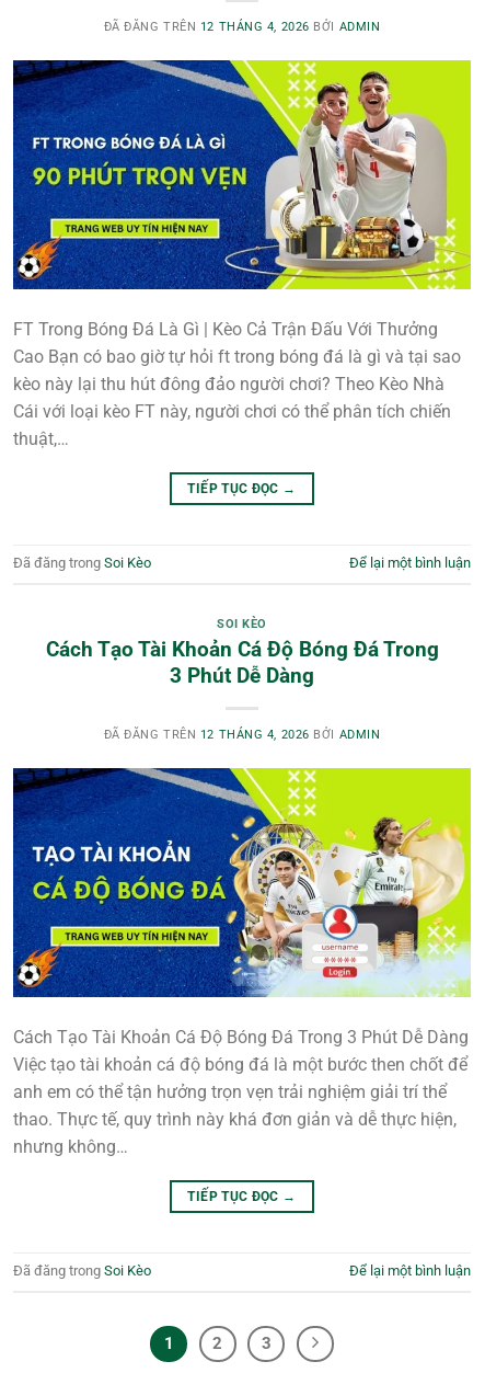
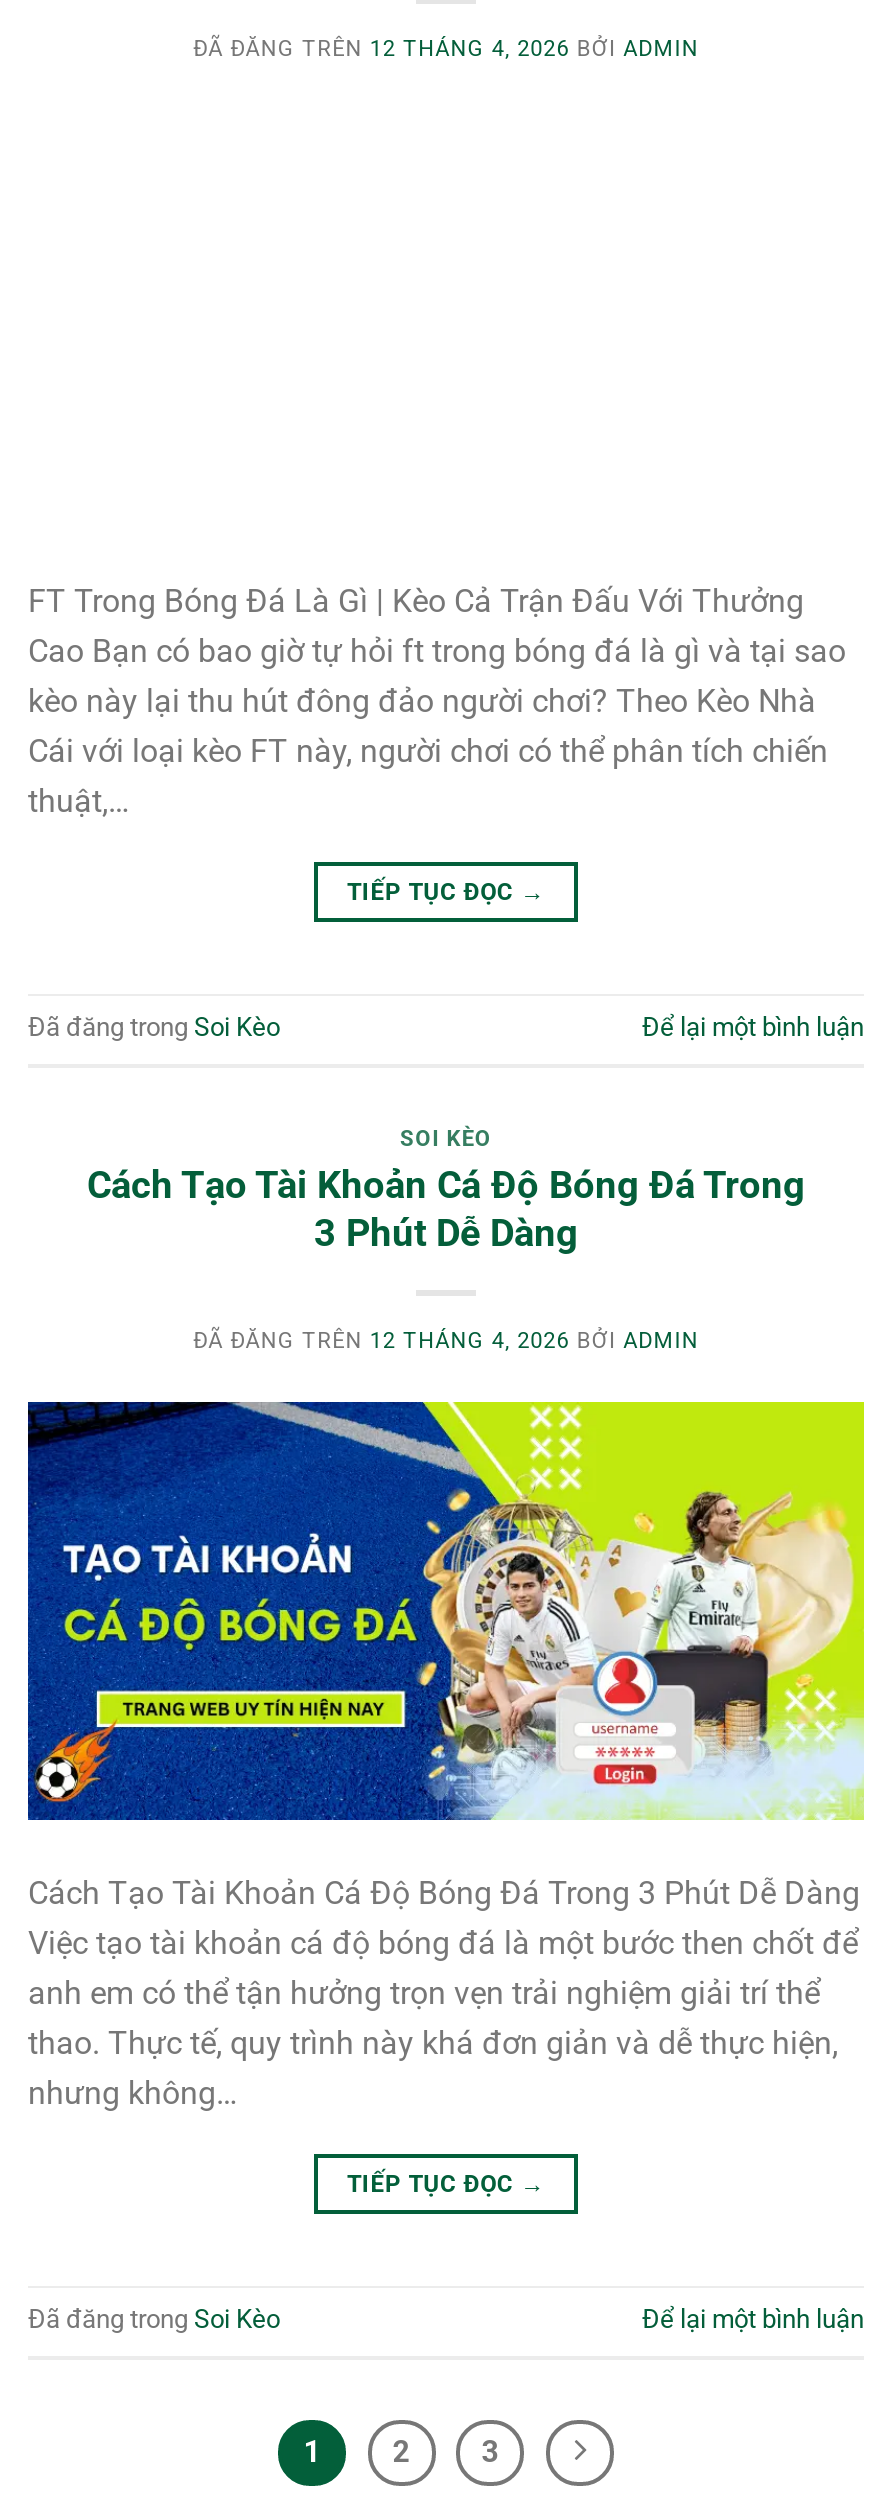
[12,59,472,290] [image] -> none

